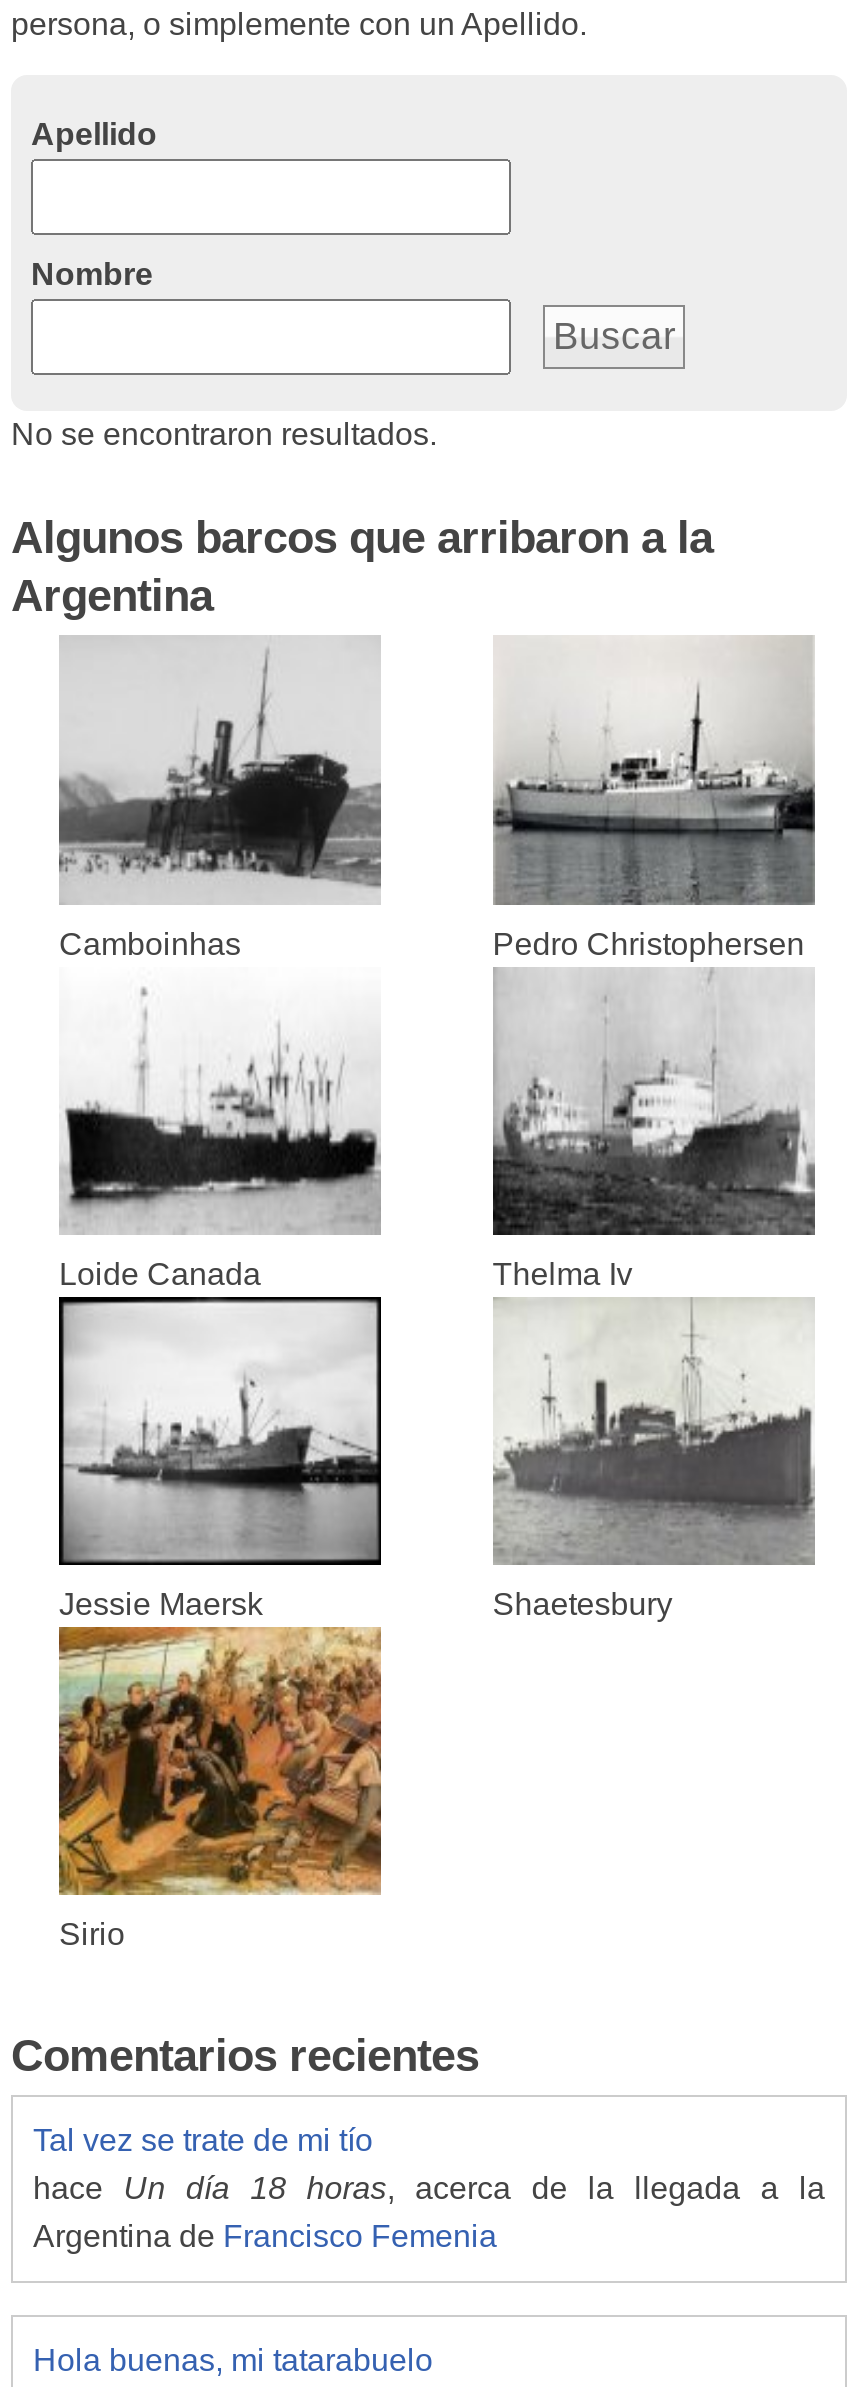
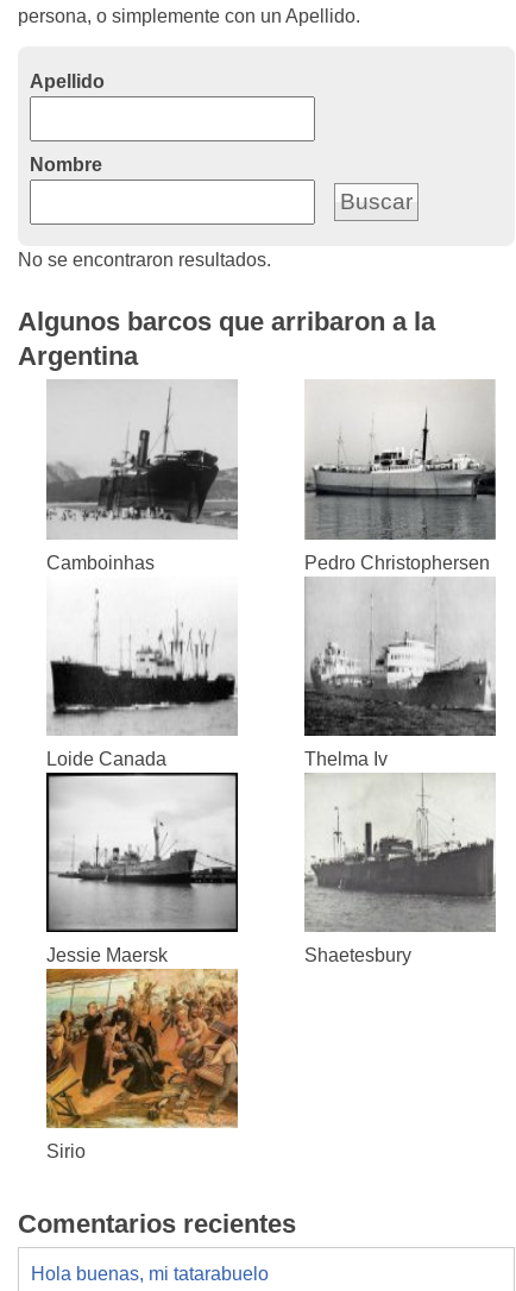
[33,2124,825,2254] Tal vez se trate de mi tío | hace Un día 18 horas, acerca de la llegada a la | Argentina de Francisco Femenia -> none

